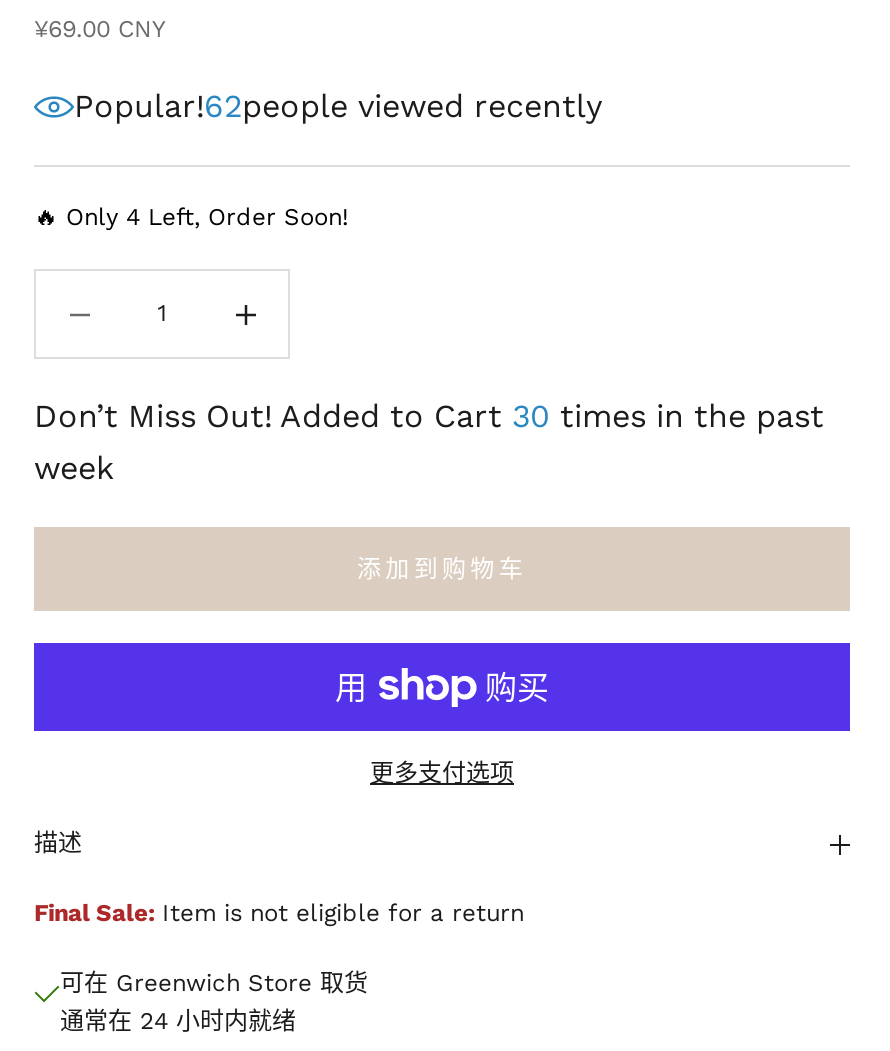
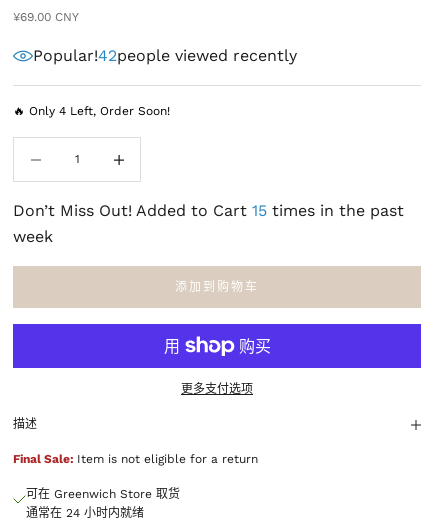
[74,87,602,125] Popular!62people viewed recently -> [33,46,297,65] Popular!42people viewed recently
[34,398,824,436] Don’t Miss Out! Added to Cart 30 times in the past -> [13,201,404,220] Don’t Miss Out! Added to Cart 15 times in the past

